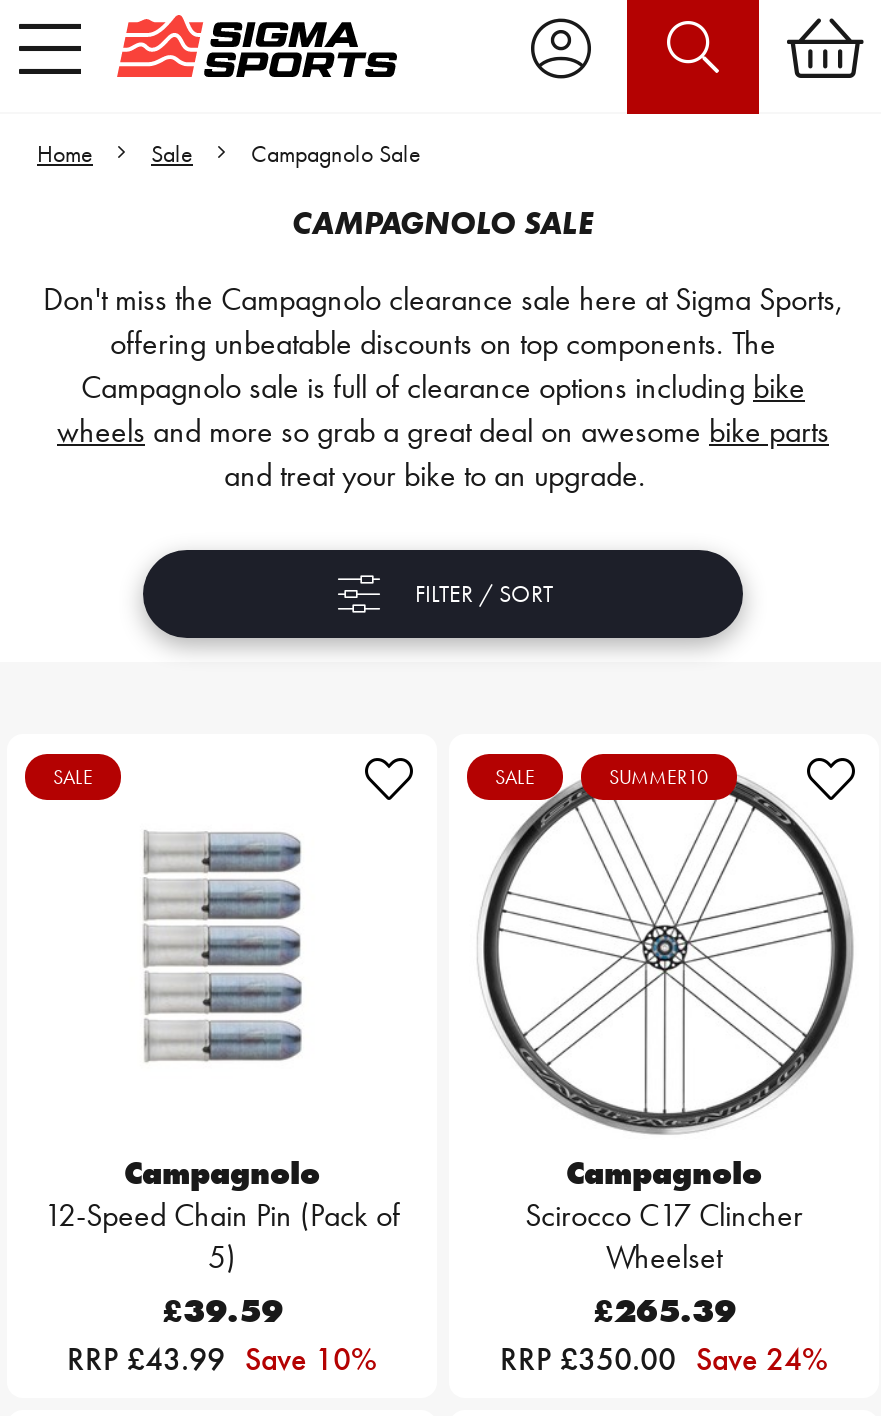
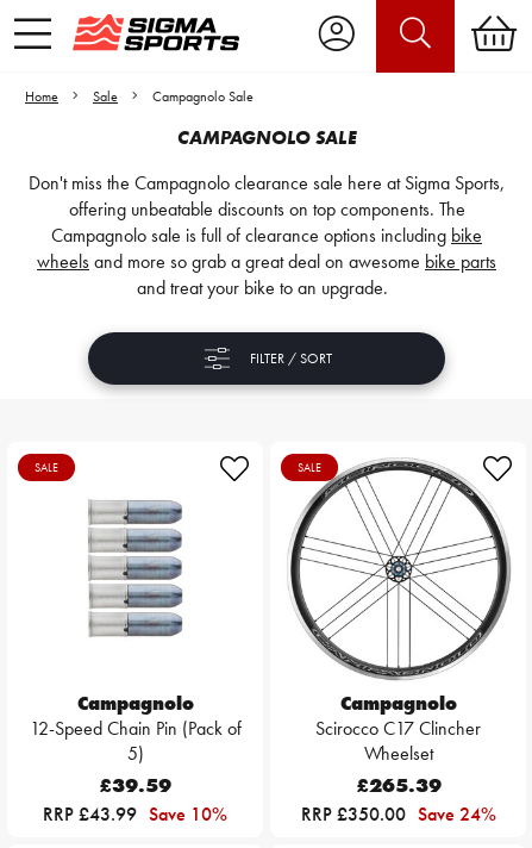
[609,764,709,790] SUMMER10 -> none

